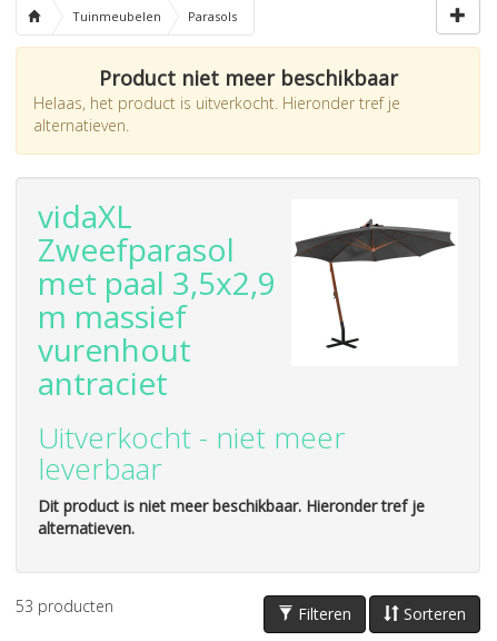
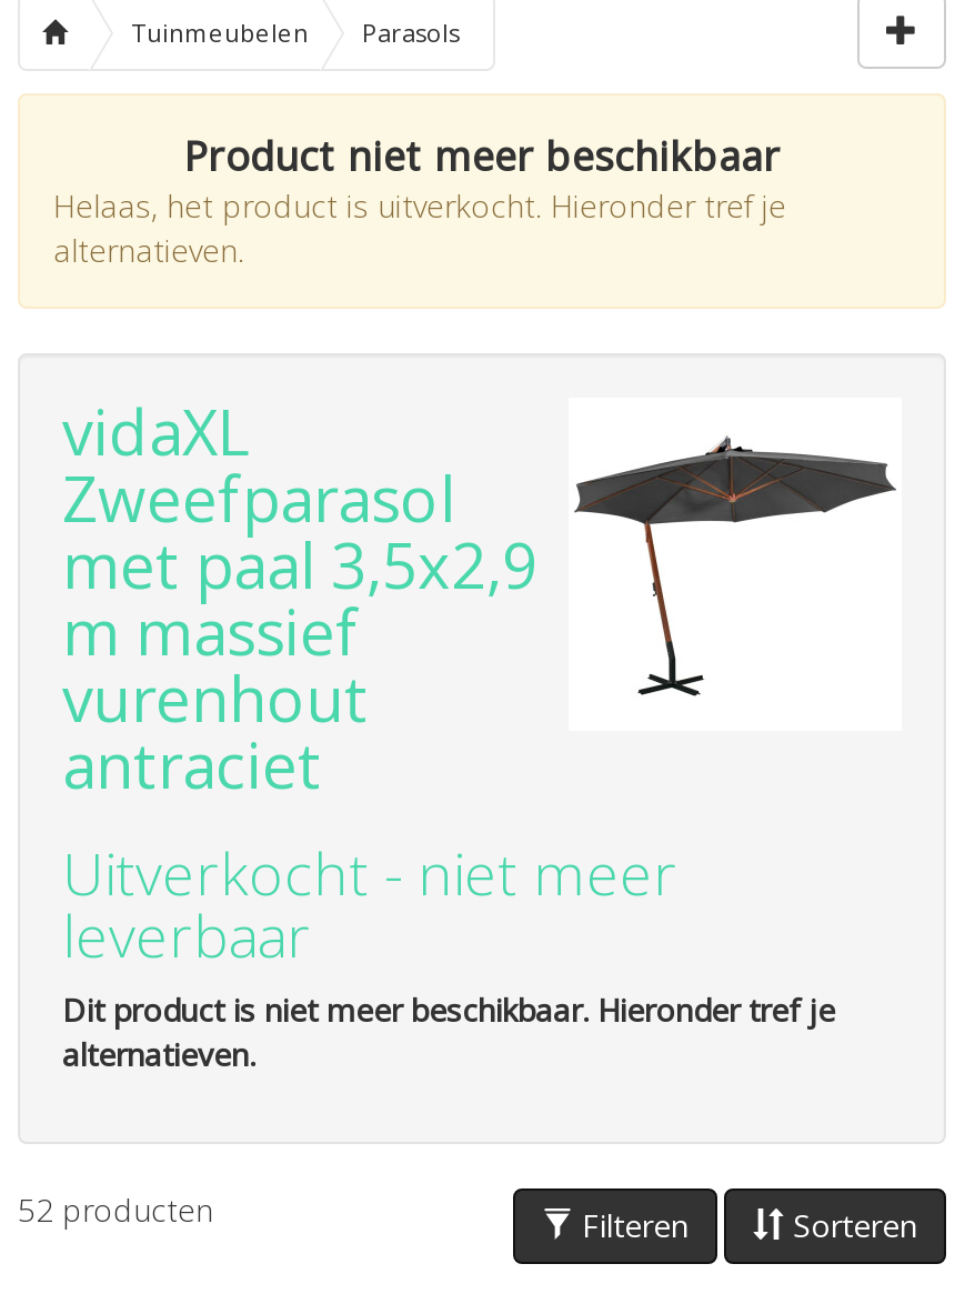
[16,595,113,617] 53 producten -> [18,1188,213,1231] 52 producten

